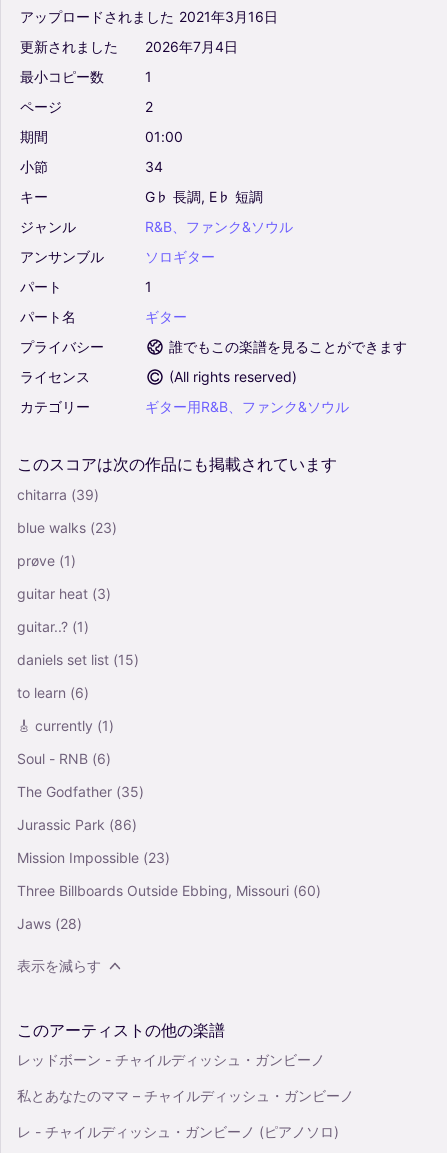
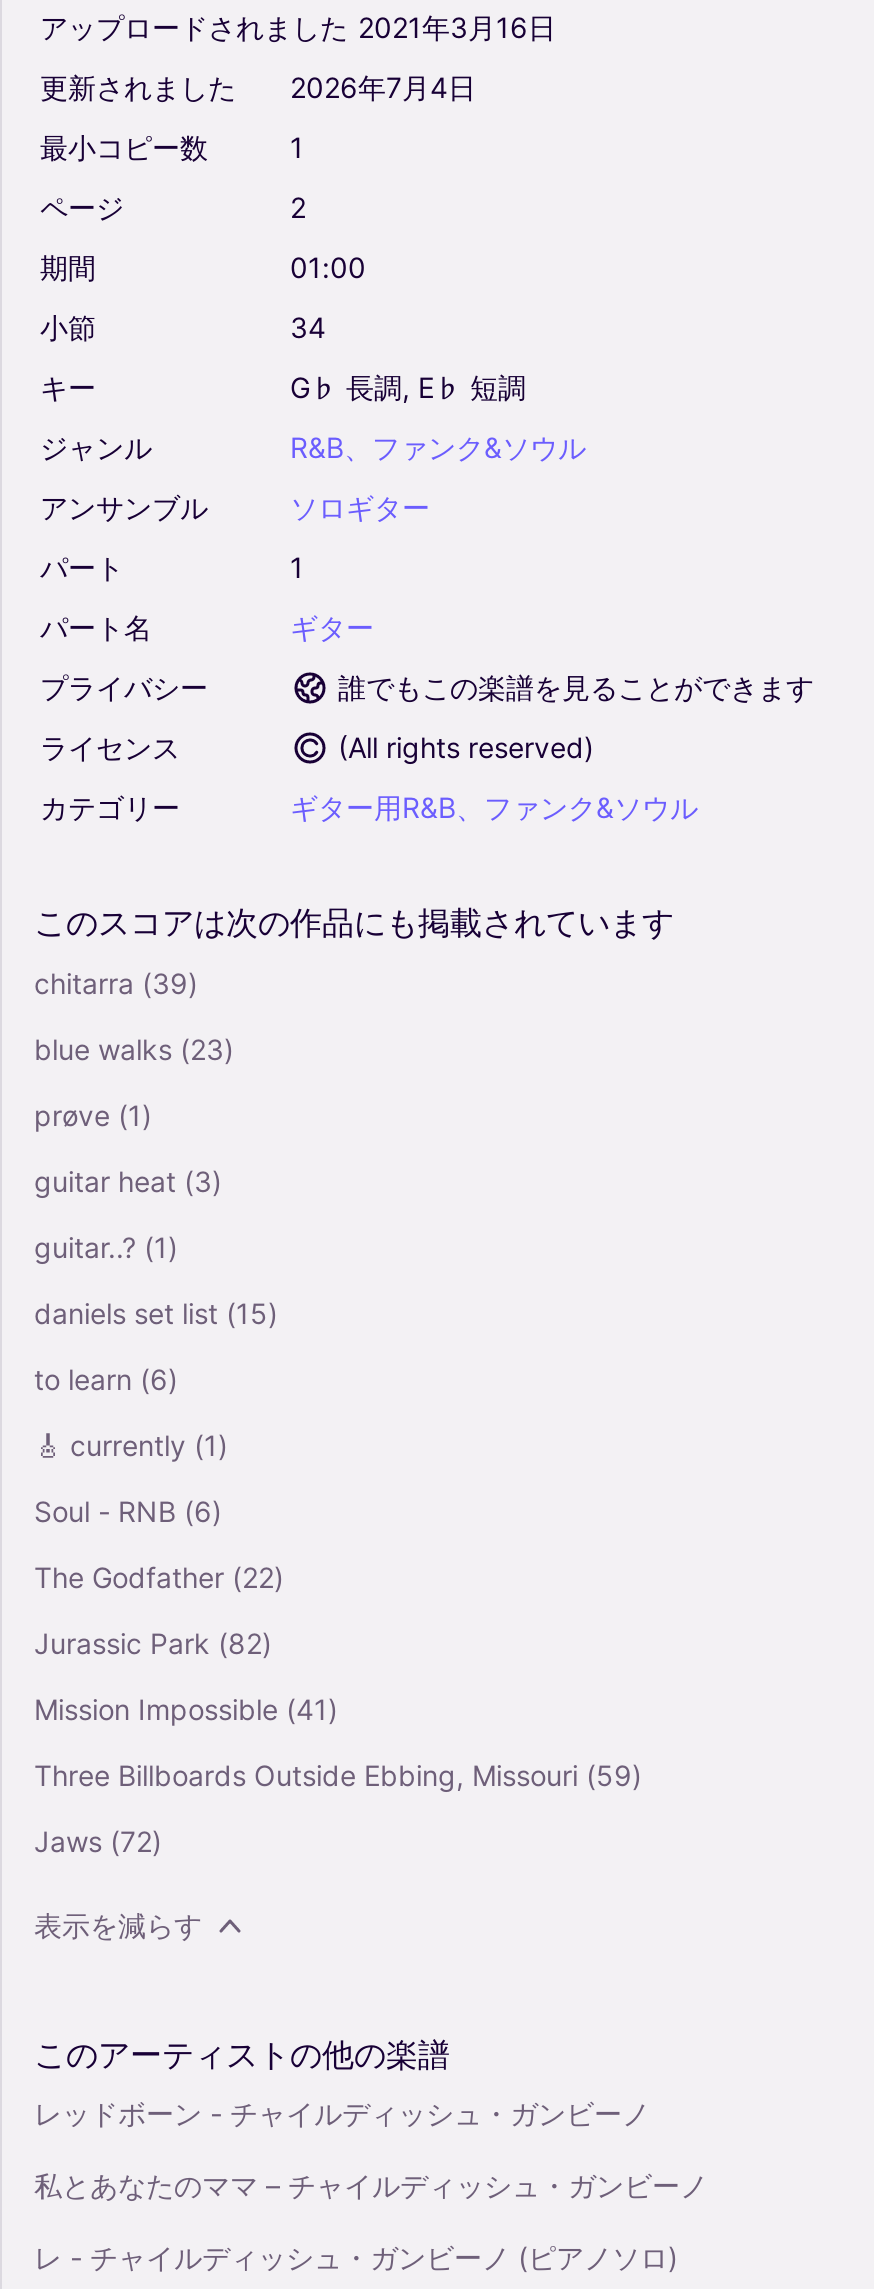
[17,783,144,800] The Godfather (35) -> [34,1560,284,1594] The Godfather (22)
[17,816,137,833] Jurassic Park (86) -> [34,1626,272,1660] Jurassic Park (82)
[17,849,170,866] Mission Impossible (23) -> [34,1692,338,1726] Mission Impossible (41)
[17,882,321,899] Three Billboards Outside Ebbing, Missouri (60) -> [34,1758,642,1792] Three Billboards Outside Ebbing, Missouri (59)
[17,915,82,932] Jaws (28) -> [34,1824,162,1858] Jaws (72)

